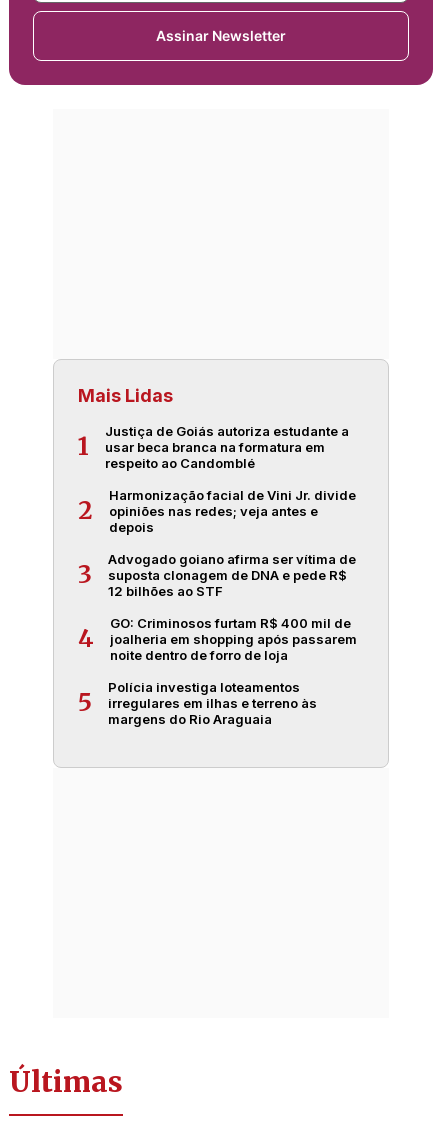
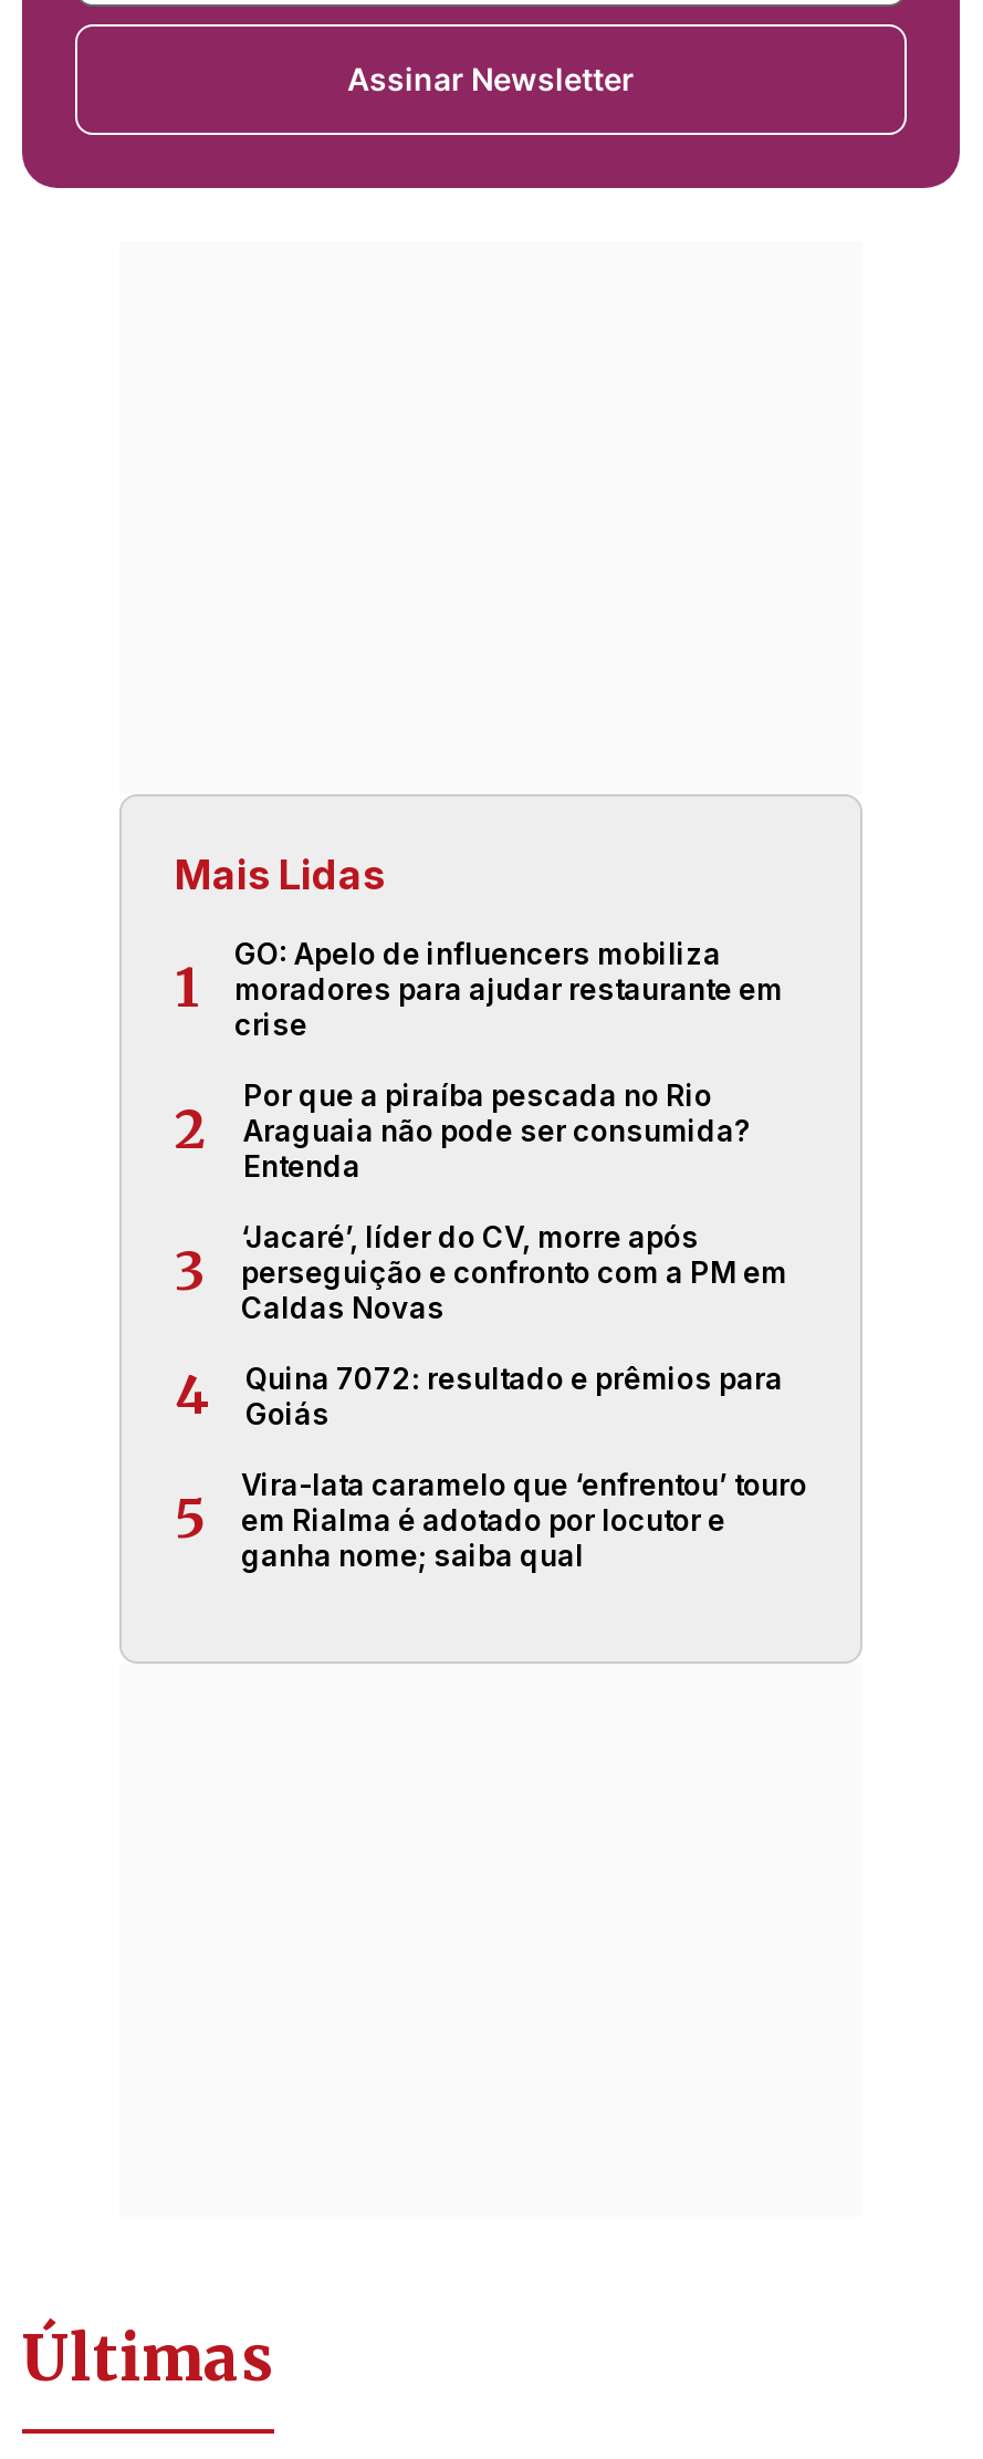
[105,423,349,471] Justiça de Goiás autoriza estudante a | usar beca branca na formatura em | respeito ao Candomblé -> [234,936,783,1042] GO: Apelo de influencers mobiliza | moradores para ajudar restaurante em | crise
[109,487,356,535] Harmonização facial de Vini Jr. divide | opiniões nas redes; veja antes e | depois -> [243,1077,750,1183] Por que a piraíba pescada no Rio | Araguaia não pode ser consumida? | Entenda
[108,551,356,599] Advogado goiano afirma ser vítima de | suposta clonagem de DNA e pede R$ | 12 bilhões ao STF -> [241,1219,787,1325] ‘Jacaré’, líder do CV, morre após | perseguição e confronto com a PM em | Caldas Novas
[110,615,357,663] GO: Criminosos furtam R$ 400 mil de | joalheria em shopping após passarem | noite dentro de forro de loja -> [245,1360,783,1431] Quina 7072: resultado e prêmios para | Goiás
[108,679,317,727] Polícia investiga loteamentos | irregulares em ilhas e terreno às | margens do Rio Araguaia -> [241,1467,807,1573] Vira-lata caramelo que ‘enfrentou’ touro | em Rialma é adotado por locutor e | ganha nome; saiba qual

